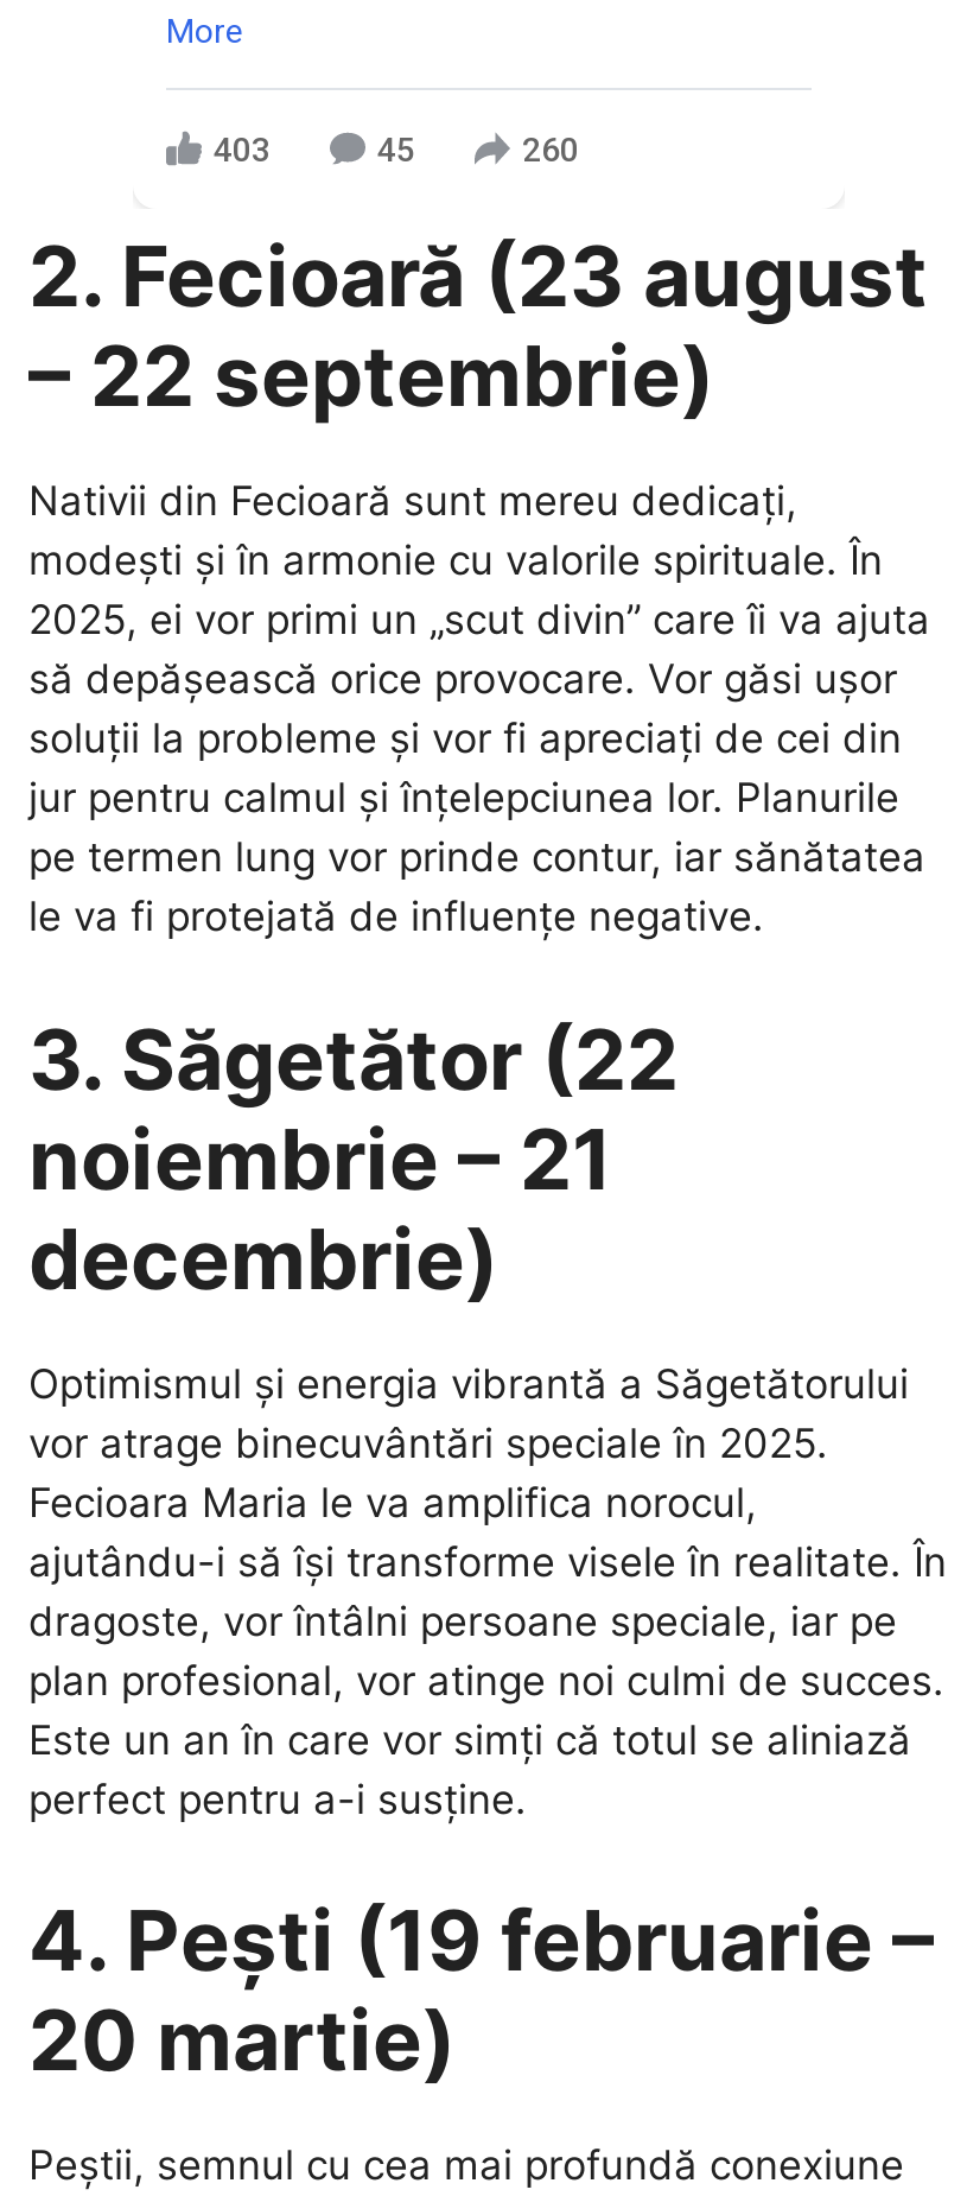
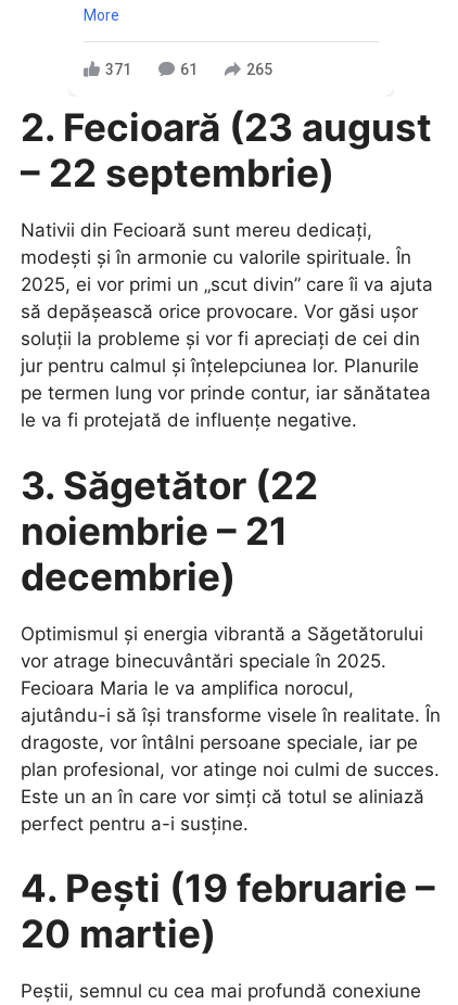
[214,130,271,168] 403 -> [105,60,131,78] 371
[377,130,415,168] 45 -> [180,60,198,78] 61
[522,130,579,168] 260 -> [246,60,272,78] 265

